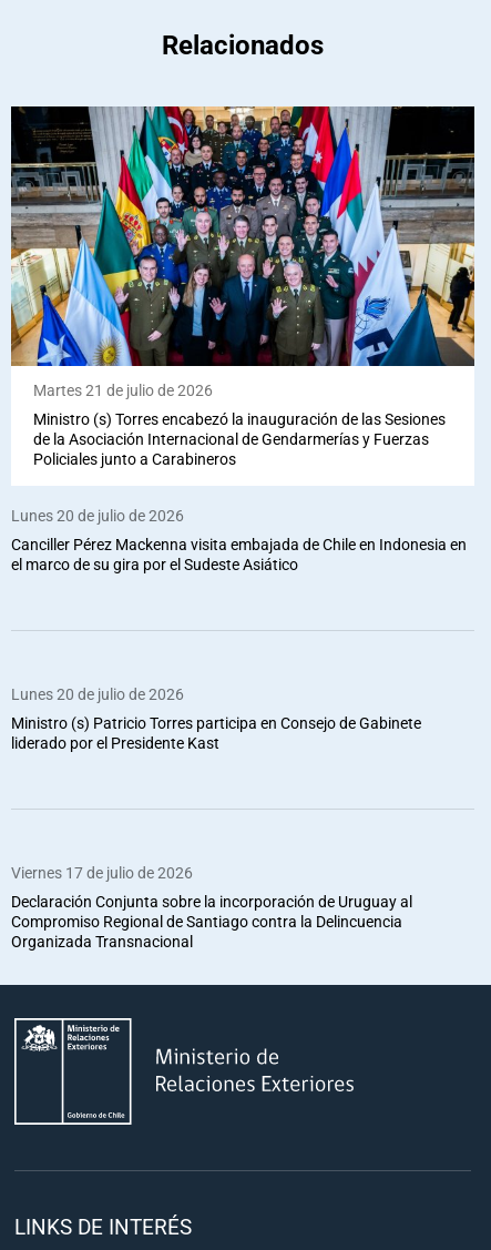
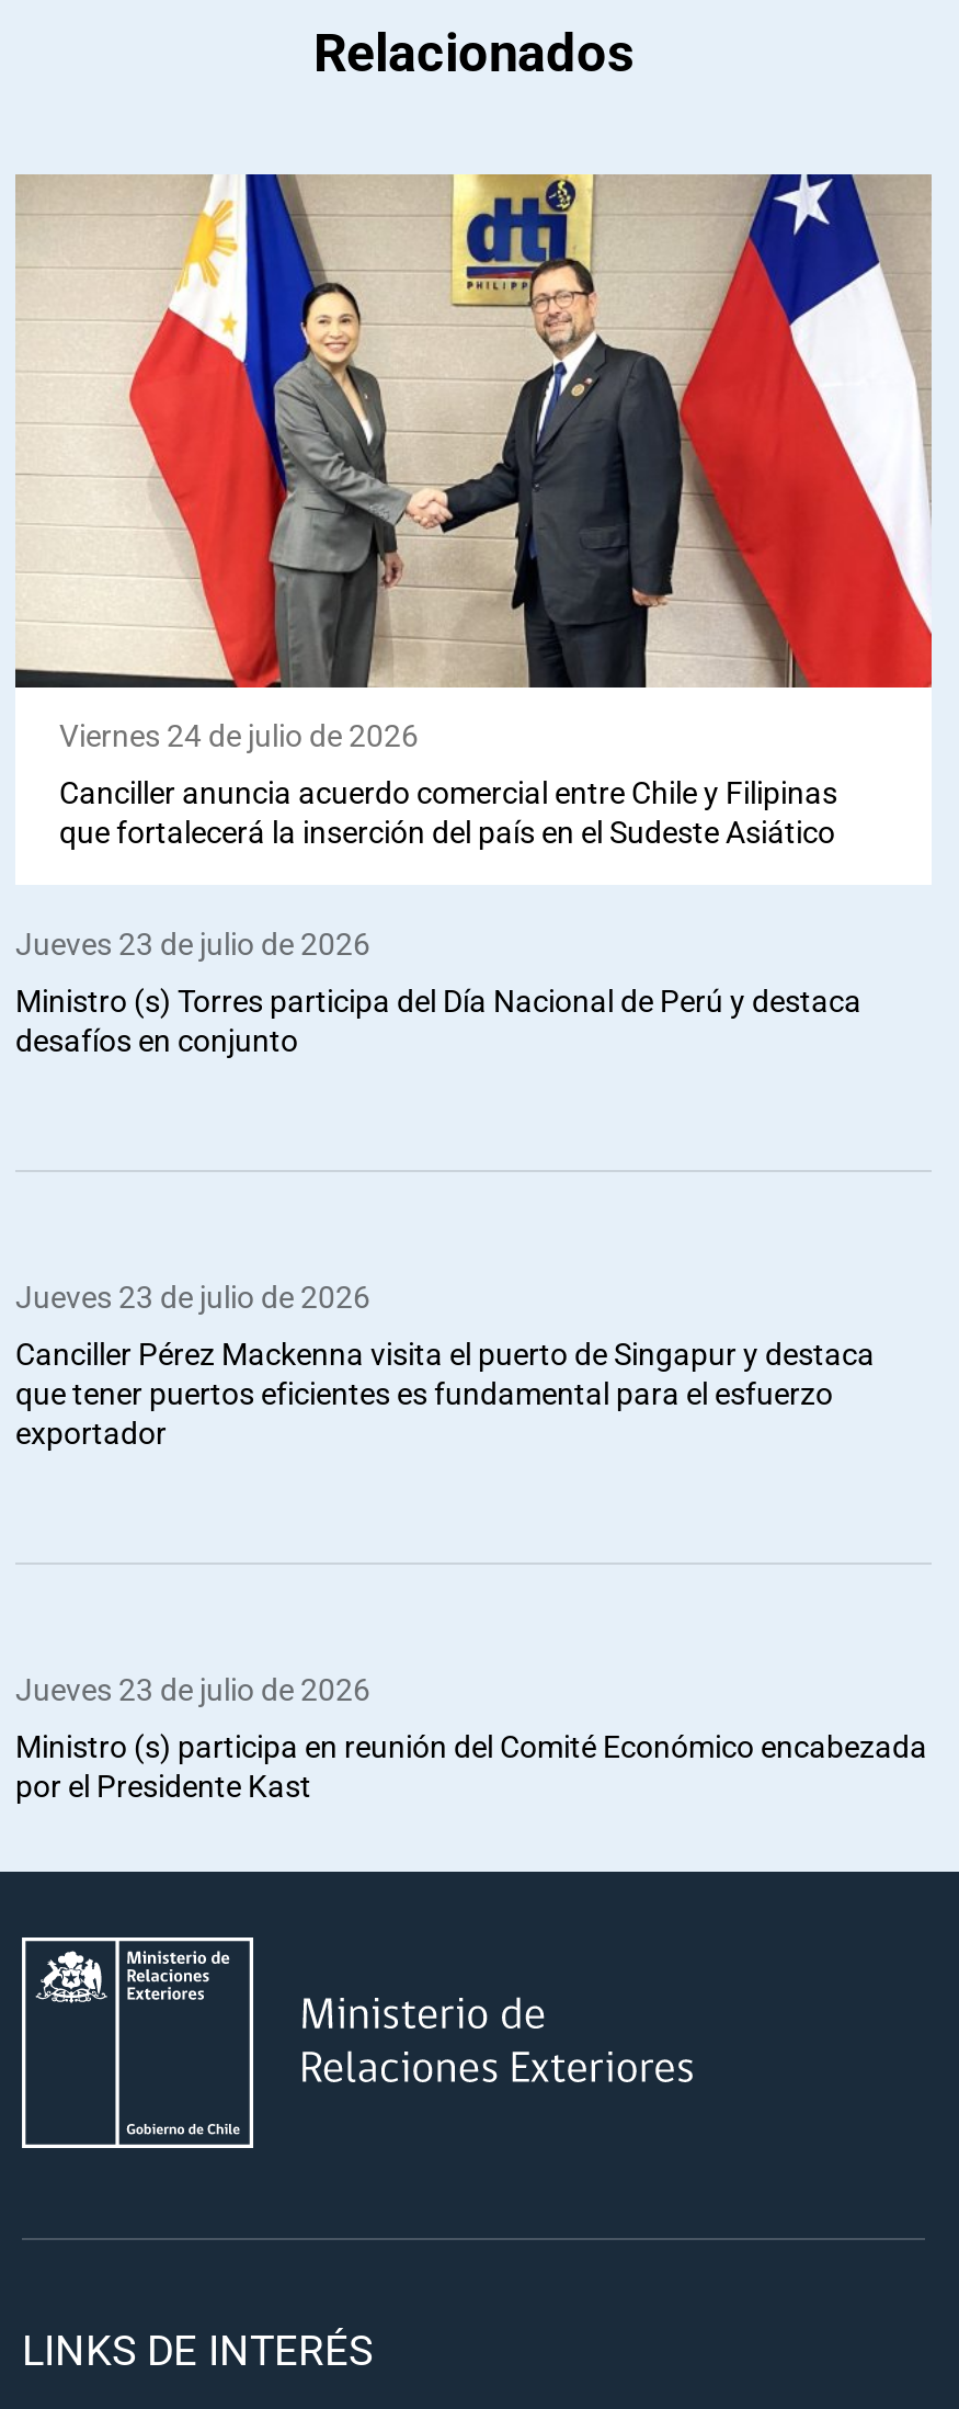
[10,105,475,469] [image] | Martes 21 de julio de 2026 | Ministro (s) Torres encabezó la inauguración de las Sesiones | de la Asociación Internacional de Gendarmerías y Fuerzas | Policiales junto a Carabineros -> [13,172,934,852] [image] | Viernes 24 de julio de 2026 | Canciller anuncia acuerdo comercial entre Chile y Filipinas | que fortalecerá la inserción del país en el Sudeste Asiático
[11,504,467,574] Lunes 20 de julio de 2026 | Canciller Pérez Mackenna visita embajada de Chile en Indonesia en | el marco de su gira por el Sudeste Asiático -> [15,922,861,1060] Jueves 23 de julio de 2026 | Ministro (s) Torres participa del Día Nacional de Perú y destaca | desafíos en conjunto
[11,683,421,753] Lunes 20 de julio de 2026 | Ministro (s) Patricio Torres participa en Consejo de Gabinete | liderado por el Presidente Kast -> [15,1275,875,1452] Jueves 23 de julio de 2026 | Canciller Pérez Mackenna visita el puerto de Singapur y destaca | que tener puertos eficientes es fundamental para el esfuerzo | exportador
[11,862,412,951] Viernes 17 de julio de 2026 | Declaración Conjunta sobre la incorporación de Uruguay al | Compromiso Regional de Santiago contra la Delincuencia | Organizada Transnacional -> [15,1667,927,1805] Jueves 23 de julio de 2026 | Ministro (s) participa en reunión del Comité Económico encabezada | por el Presidente Kast

